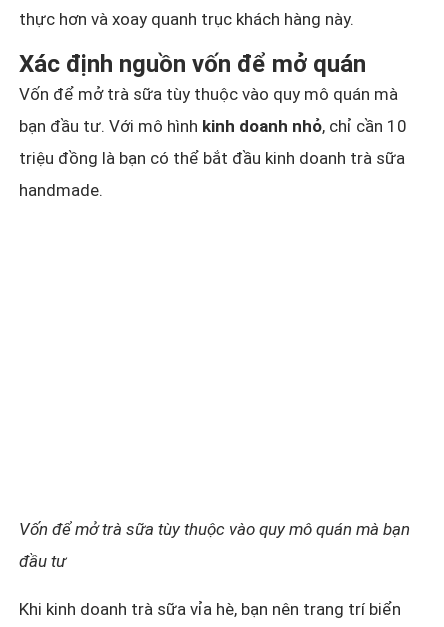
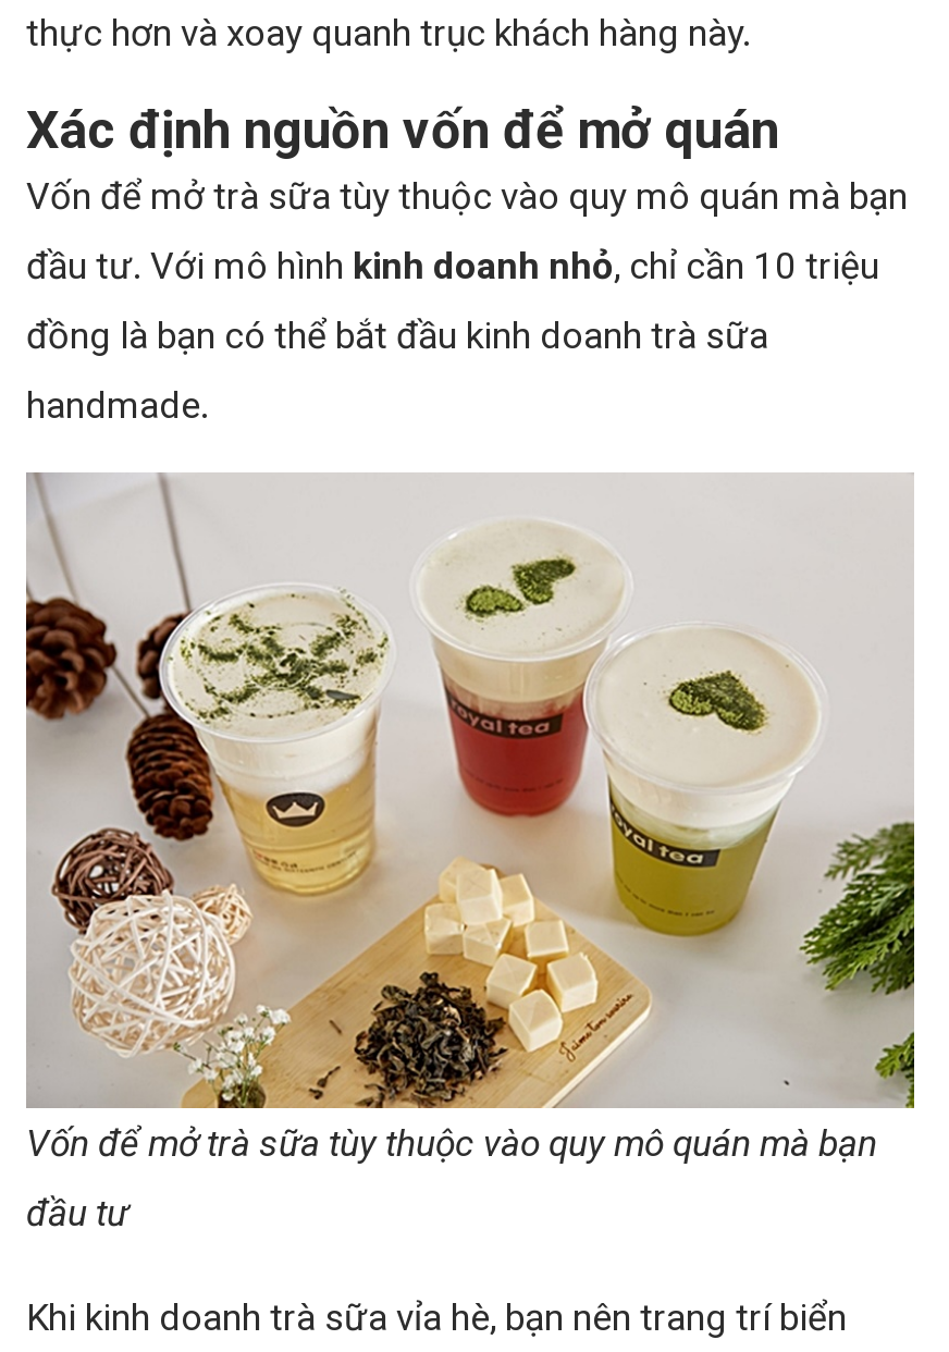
none -> [24,470,916,1110] [image]

